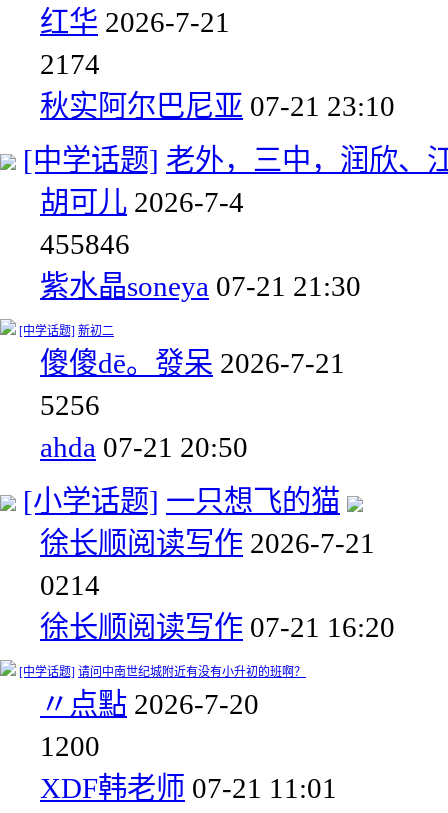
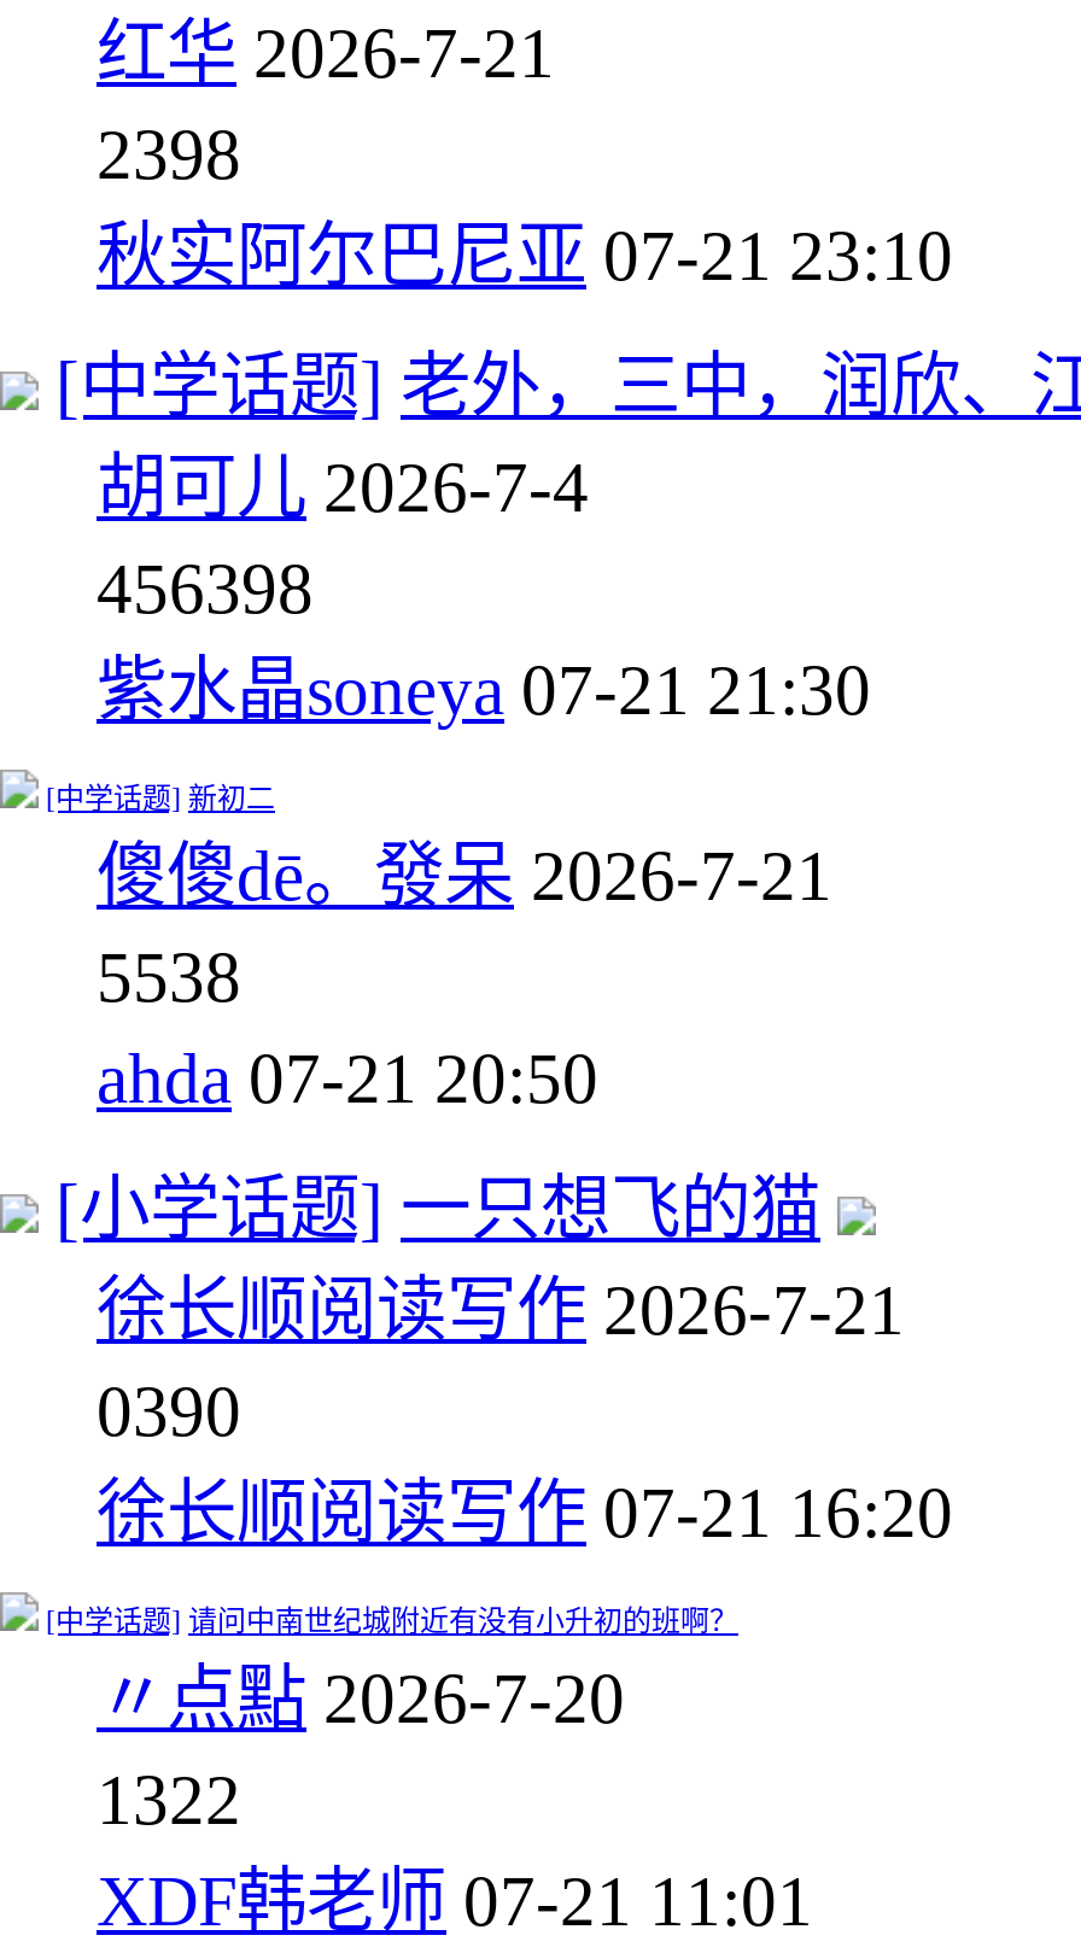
[40,48,100,80] 2174 -> [97,116,241,193] 2398
[40,228,130,260] 455846 -> [97,551,314,628] 456398
[40,389,100,421] 5256 -> [97,939,241,1016] 5538
[40,569,100,601] 0214 -> [97,1373,241,1450] 0390
[40,730,100,762] 1 200 -> [97,1762,241,1839] 1 322

